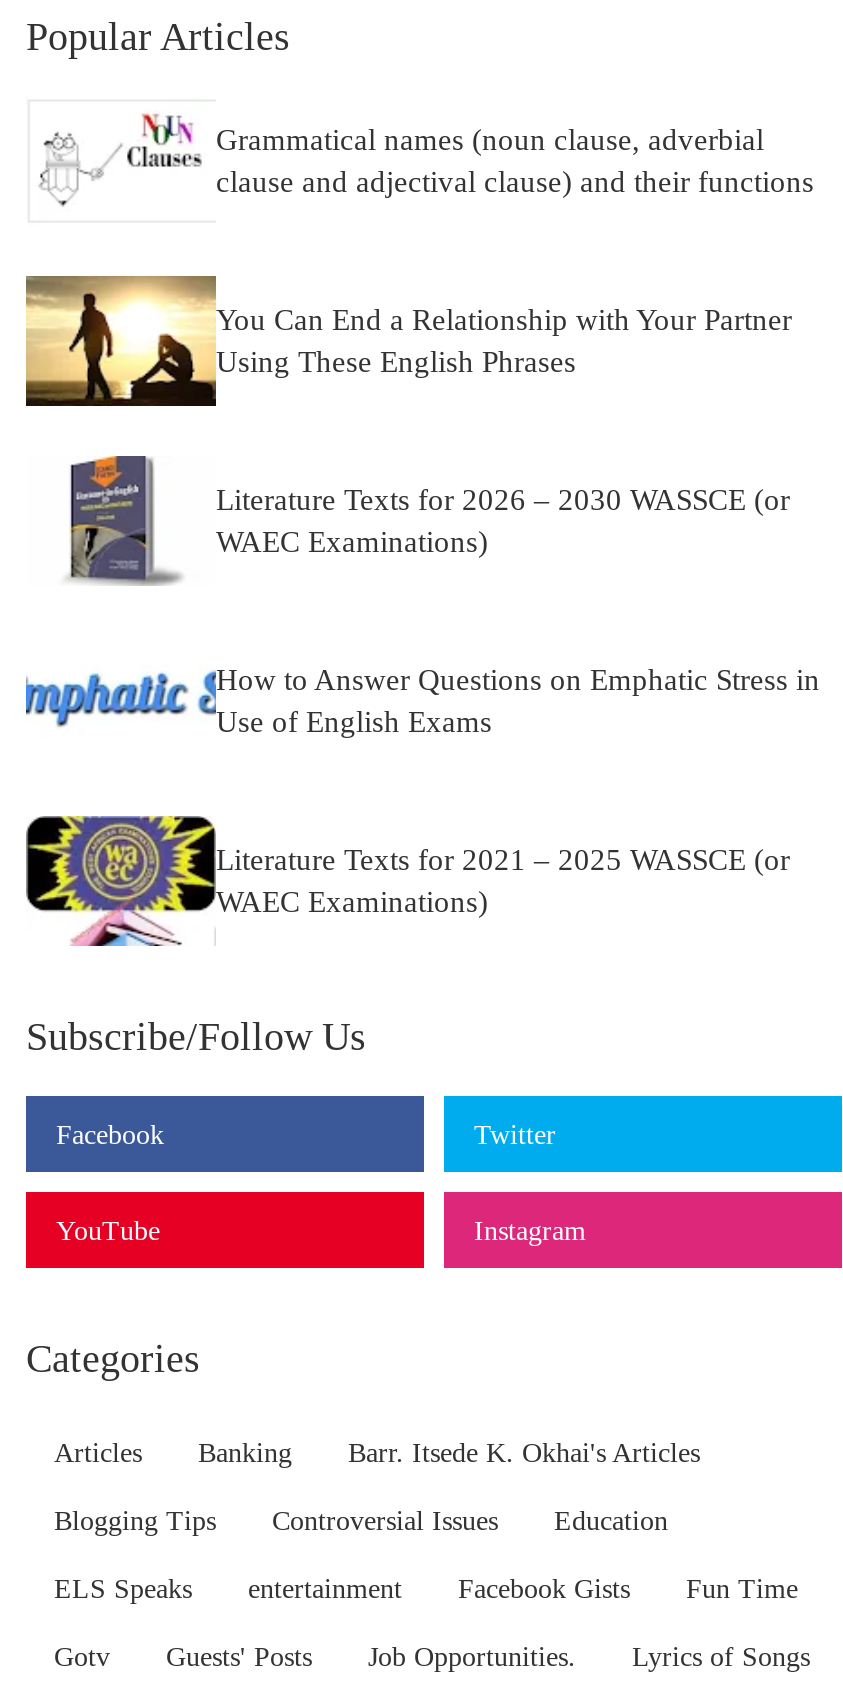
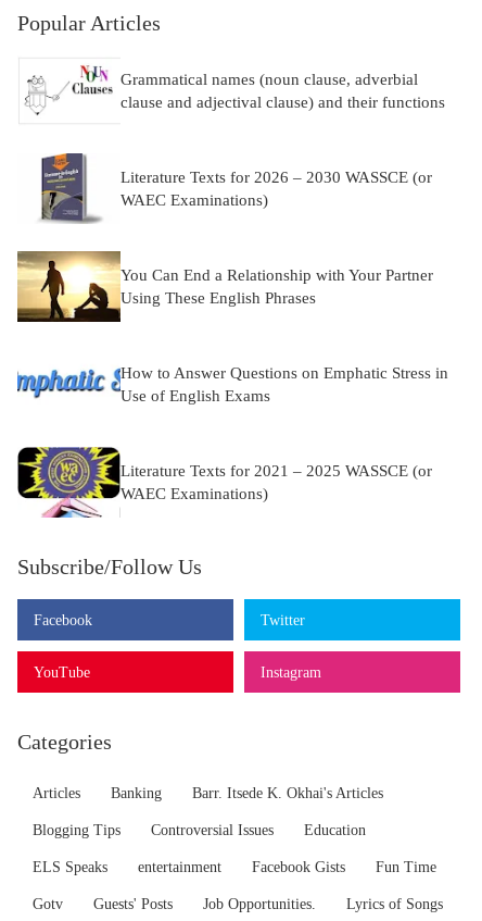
moved [24,274,792,408] -> [16,250,433,323]: [image] | You Can End a Relationship with Your Partner | Using These English Phrases
moved [68,454,790,588] -> [40,152,432,225]: [image] | Literature Texts for 2026 – 2030 WASSCE (or | WAEC Examinations)

